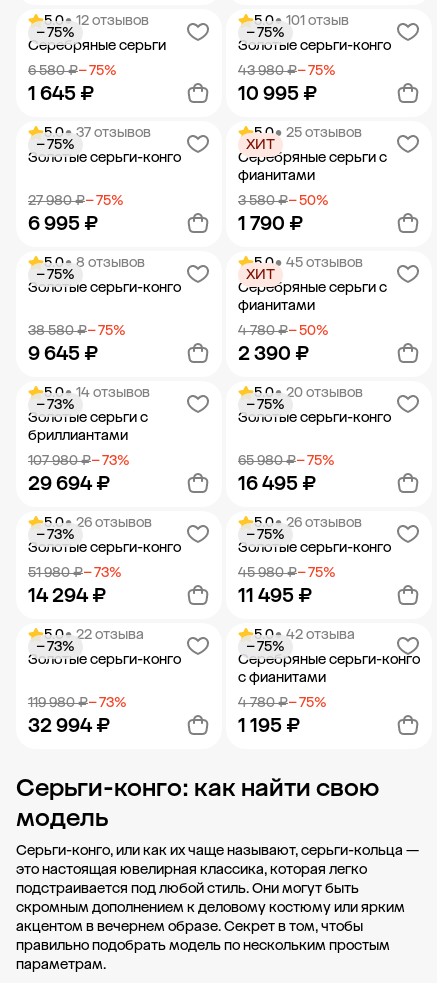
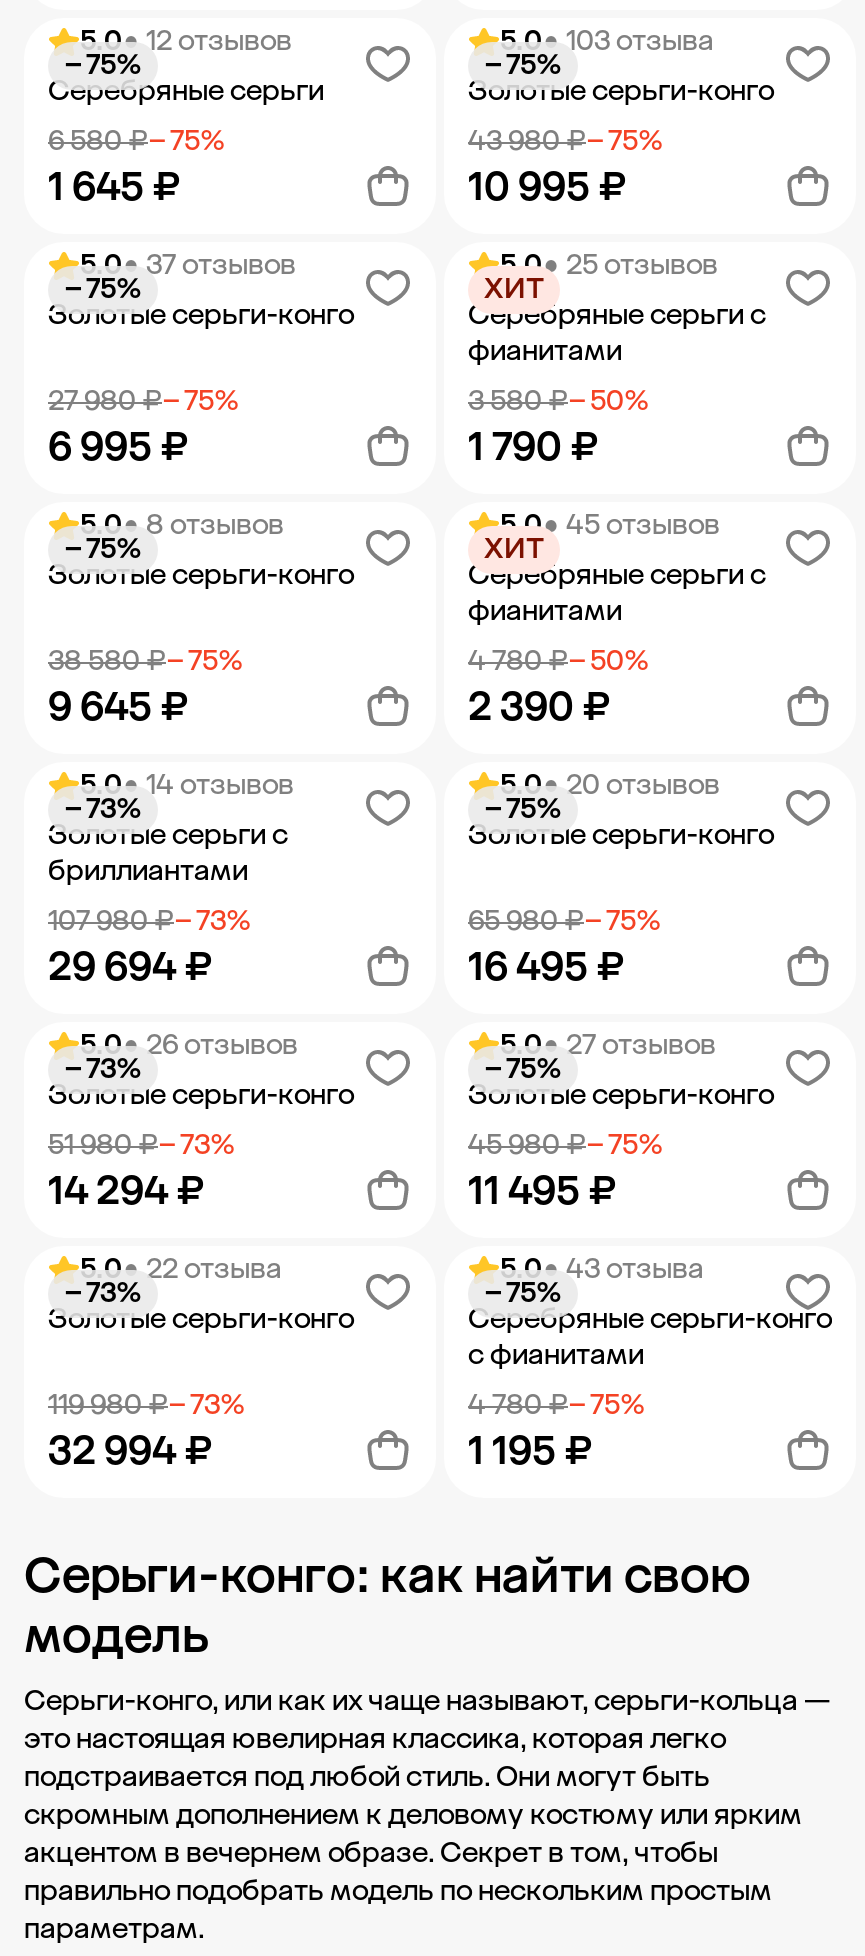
[254,12,349,29] 5.0• 101 отзыв -> [500,24,714,58] 5.0• 103 отзыва
[254,514,362,531] 5.0• 26 отзывов -> [500,1028,716,1062] 5.0• 27 отзывов
[254,626,355,643] 5.0• 42 отзыва -> [500,1252,704,1286] 5.0• 43 отзыва

